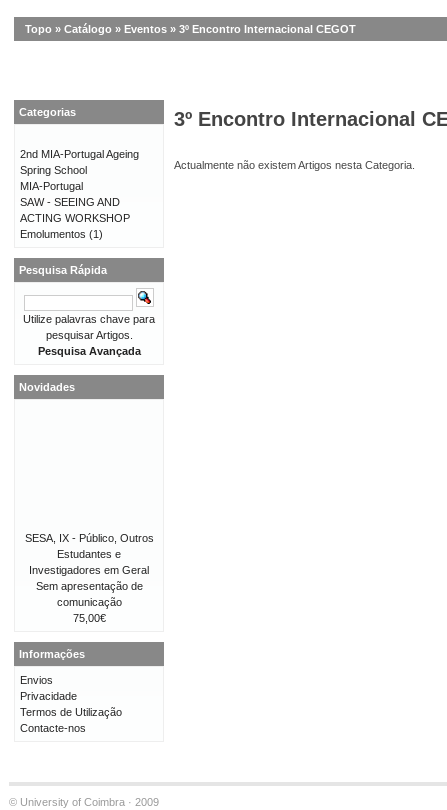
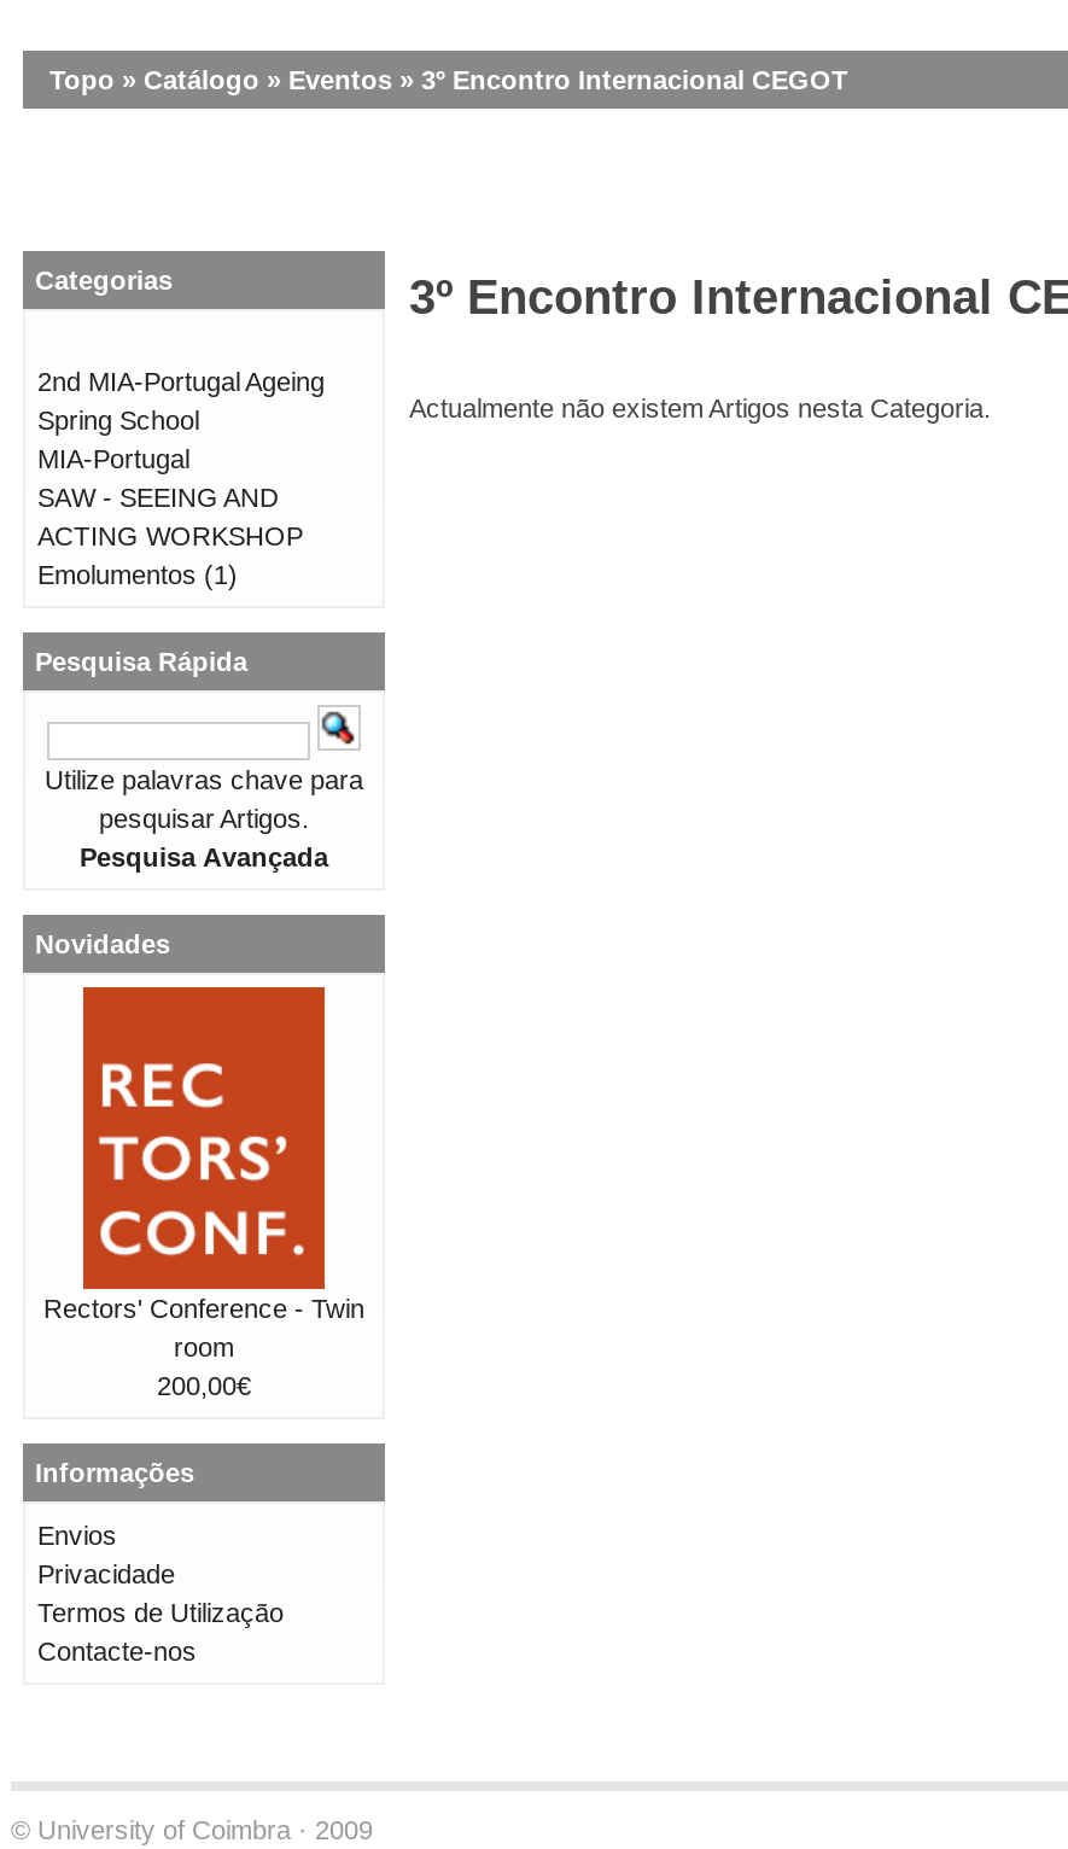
none -> [81,985,327,1161] [image]
[24,532,153,624] SESA, IX - Público, Outros | Estudantes e | Investigadores em Geral | Sem apresentação de | comunicação | 75,00€ -> [43,1294,364,1400] Rectors' Conference - Twin | room | 200,00€

